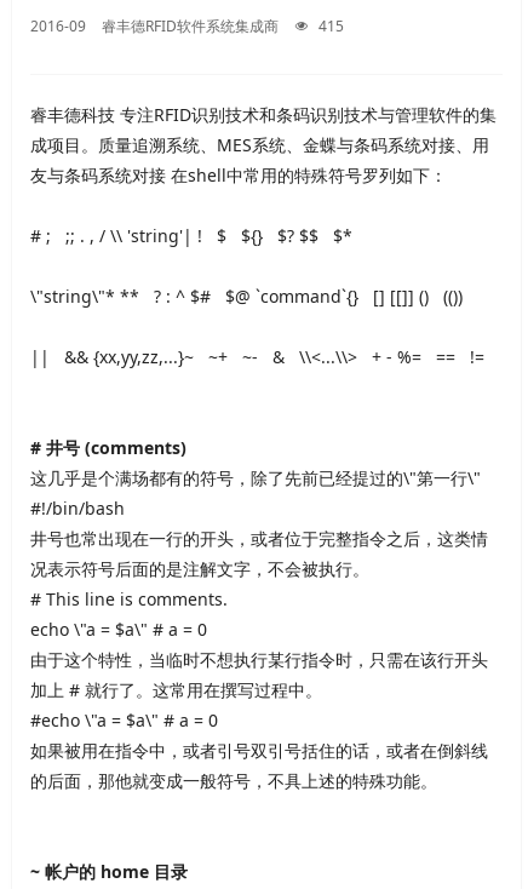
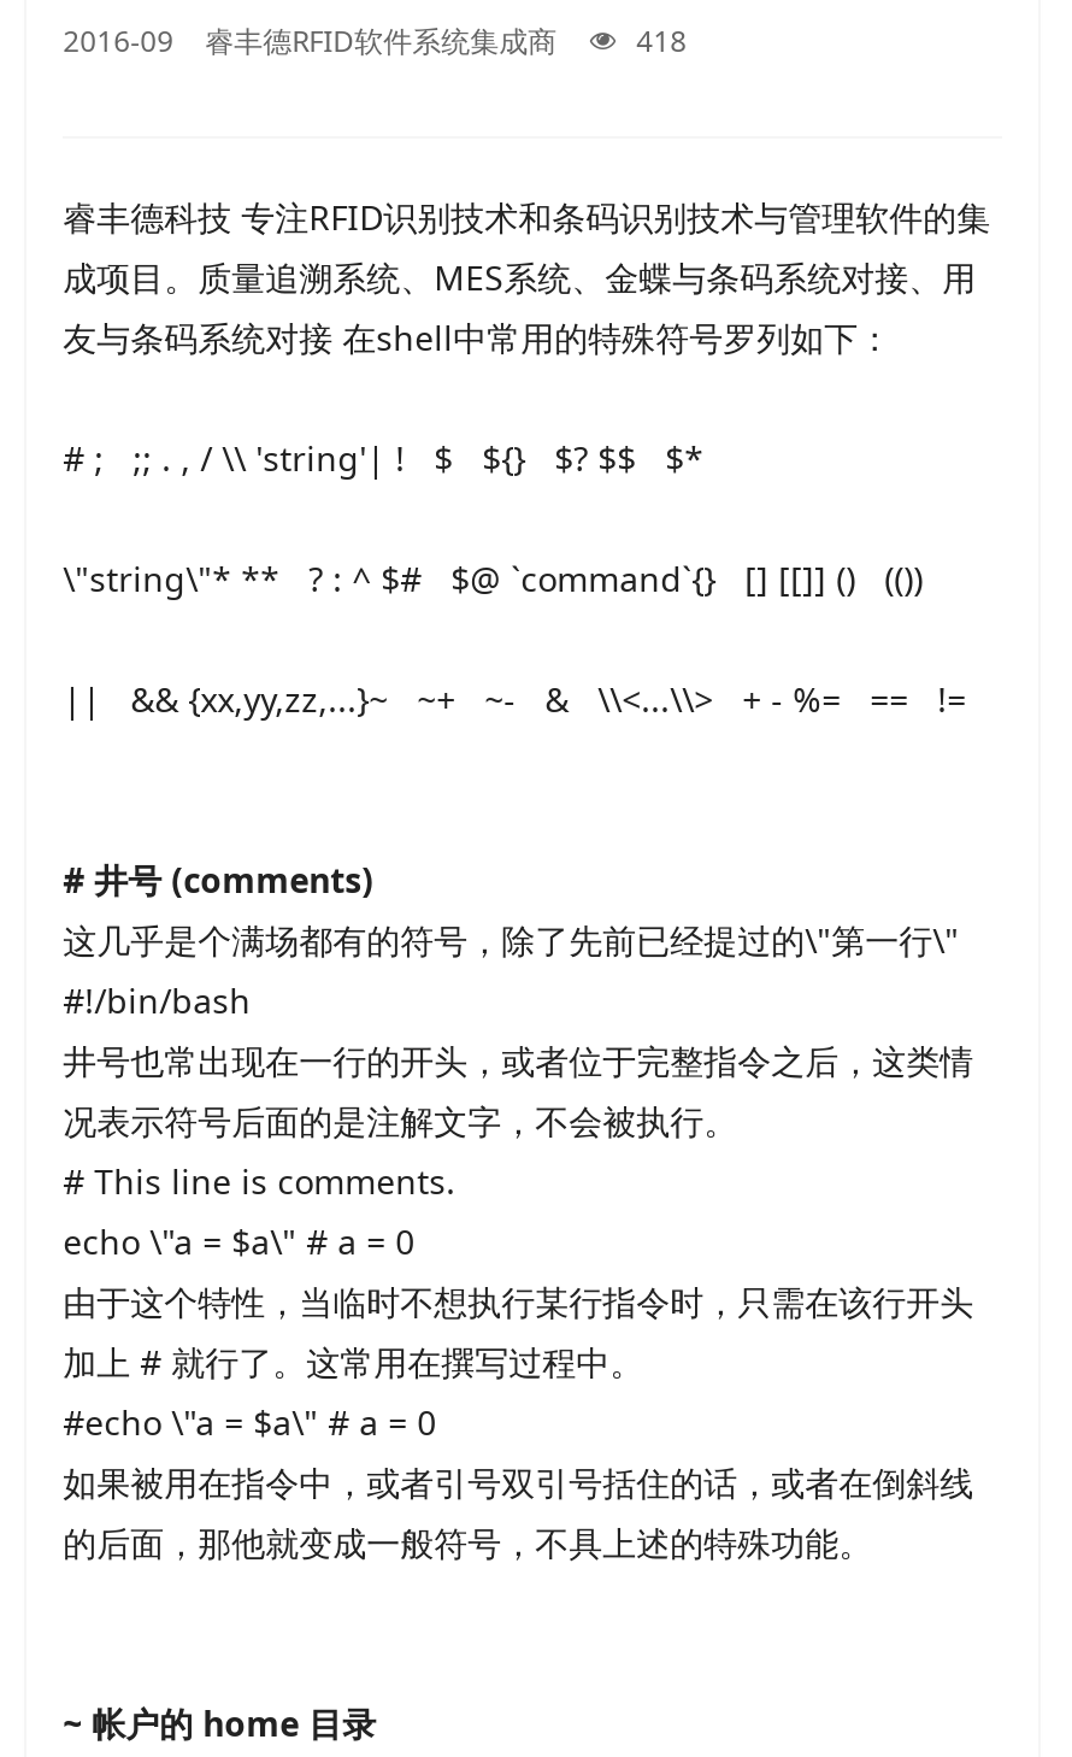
[30,16,344,36] 2016-09 睿丰德RFID软件系统集成商 415 -> [63,20,687,61] 2016-09 睿丰德RFID软件系统集成商 418

